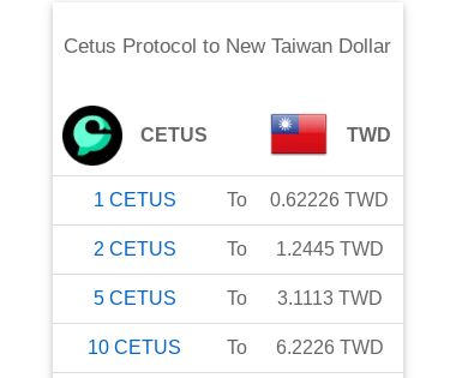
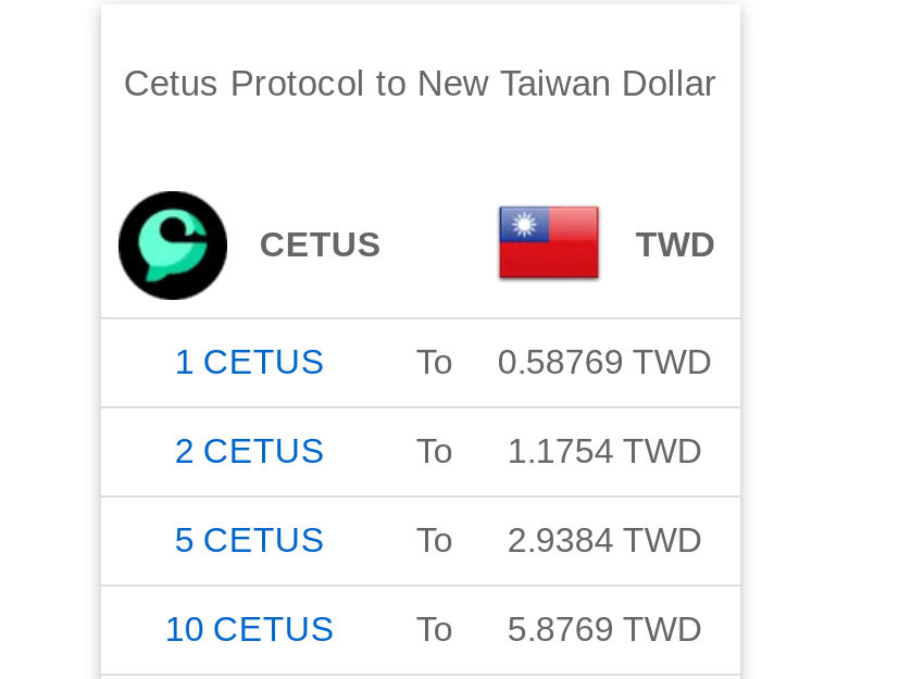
[227,189,389,210] To 0.62226 TWD -> [416,343,713,380] To 0.58769 TWD
[227,239,384,259] To 1.2445 TWD -> [416,432,703,469] To 1.1754 TWD
[227,288,383,308] To 3.1113 TWD -> [416,521,703,558] To 2.9384 TWD
[227,337,384,357] To 6.2226 TWD -> [416,610,703,647] To 5.8769 TWD

